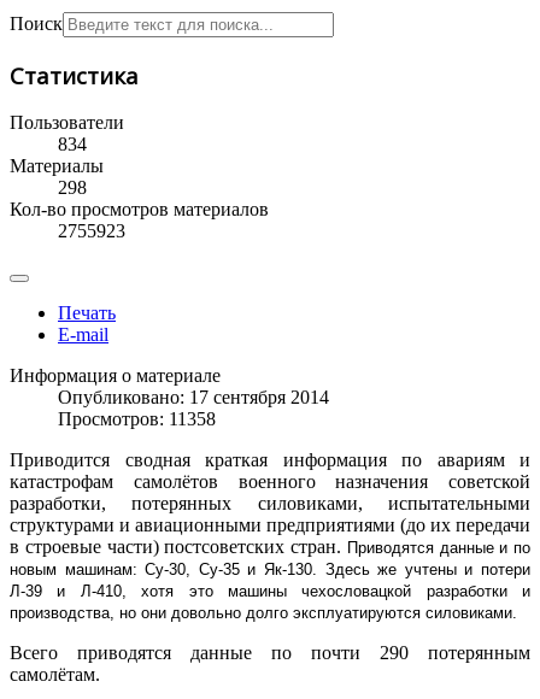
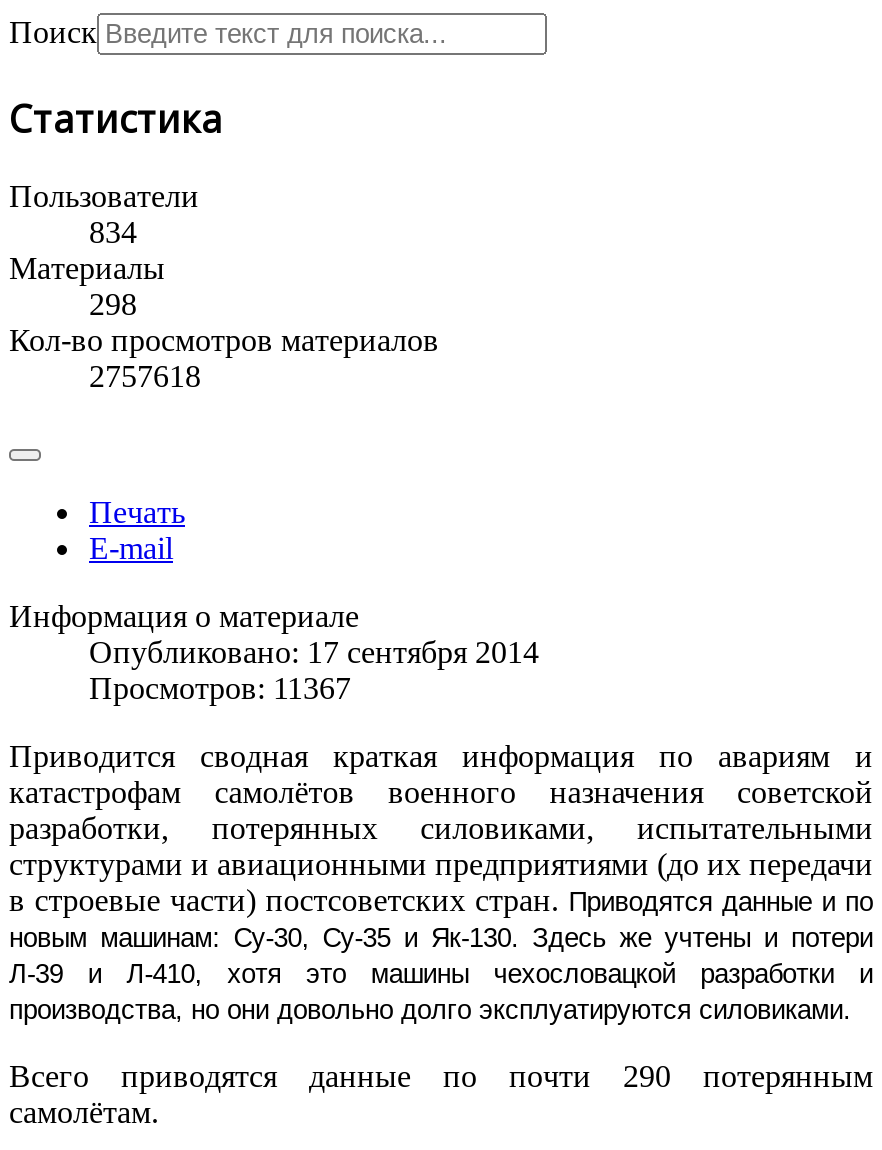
[58,221,125,241] 2755923 -> [89,360,201,394] 2757618
[58,409,216,429] Просмотров: 11358 -> [89,672,351,706] Просмотров: 11367

